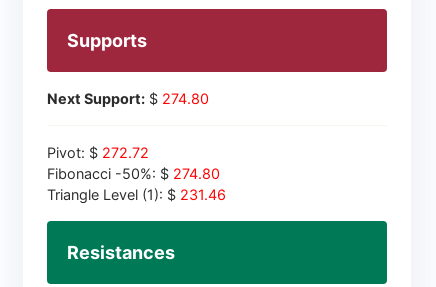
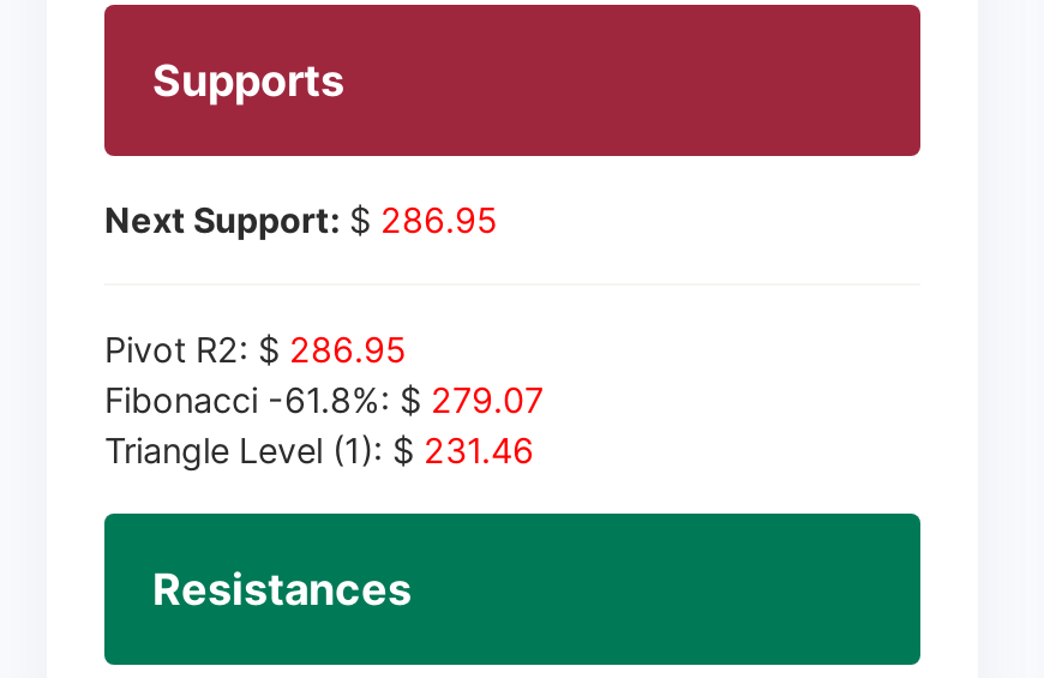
[47,90,209,107] Next Support: $274.80 -> [104,200,498,241] Next Support: $286.95
[47,144,220,182] Pivot: $272.72 | Fibonacci -50%: $274.80 -> [104,330,544,421] Pivot R2: $286.95 | Fibonacci -61.8%: $279.07

